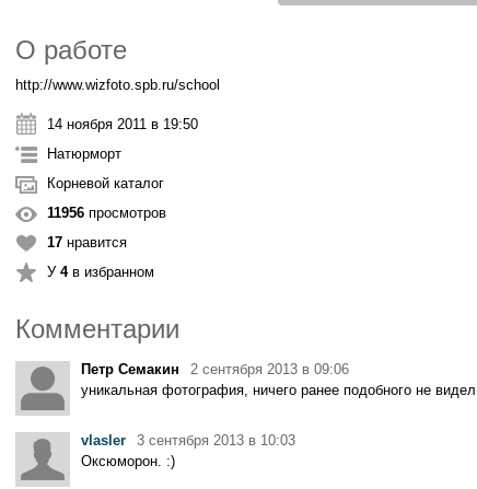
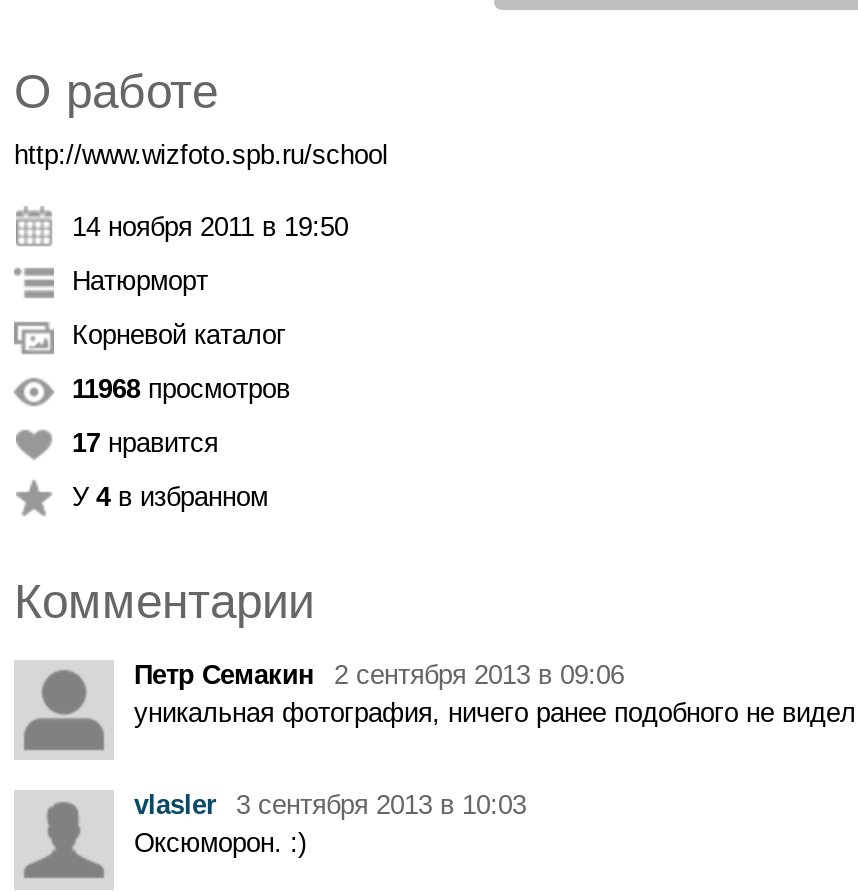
[47,205,166,221] 11956 просмотров -> [72,374,290,404] 11968 просмотров

